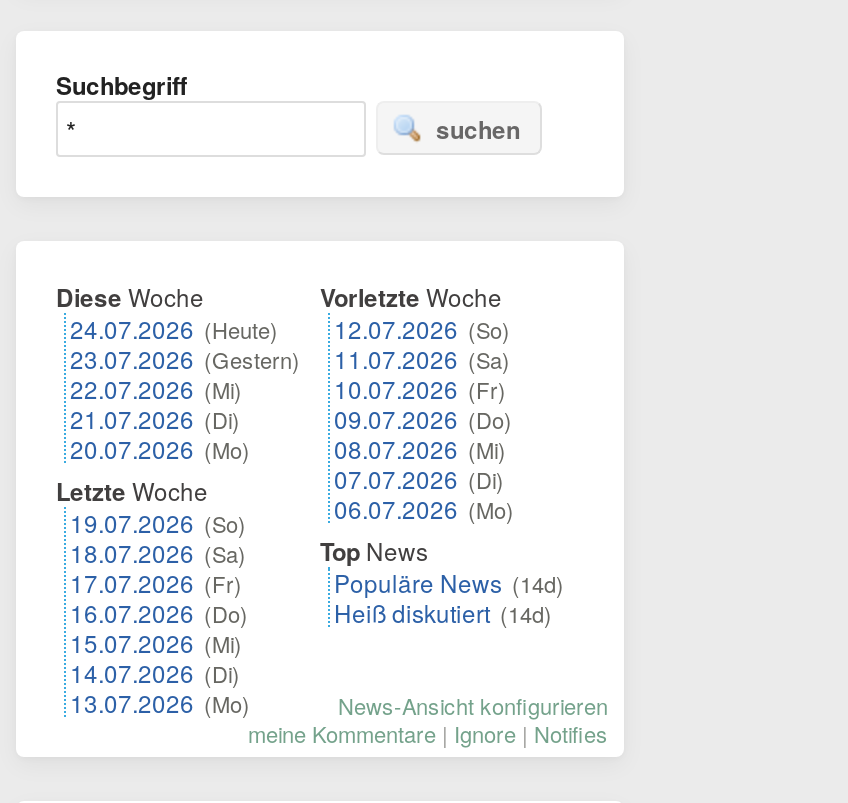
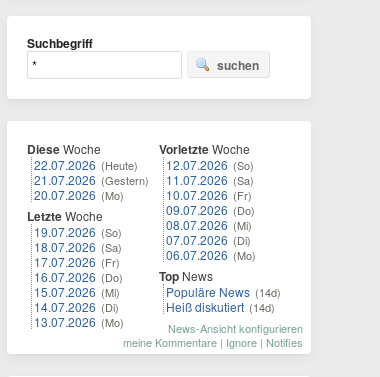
[70,311,300,435] 24.07.2026 (Heute) | 23.07.2026 (Gestern) | 22.07.2026 (Mi) | 21.07.2026 (Di) -> [34,156,149,188] 22.07.2026 (Heute) | 21.07.2026 (Gestern)

